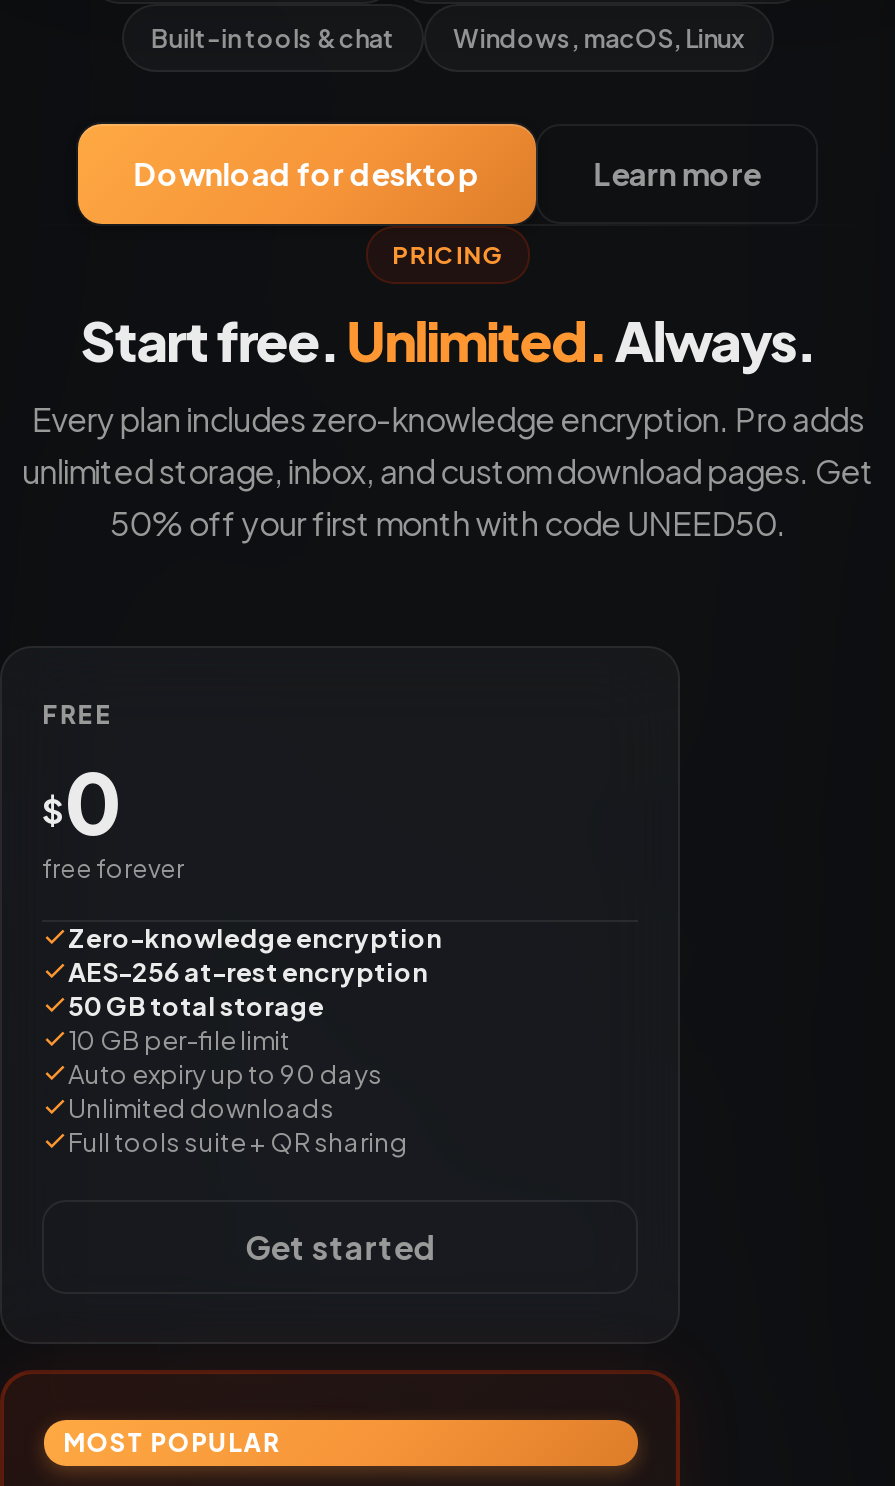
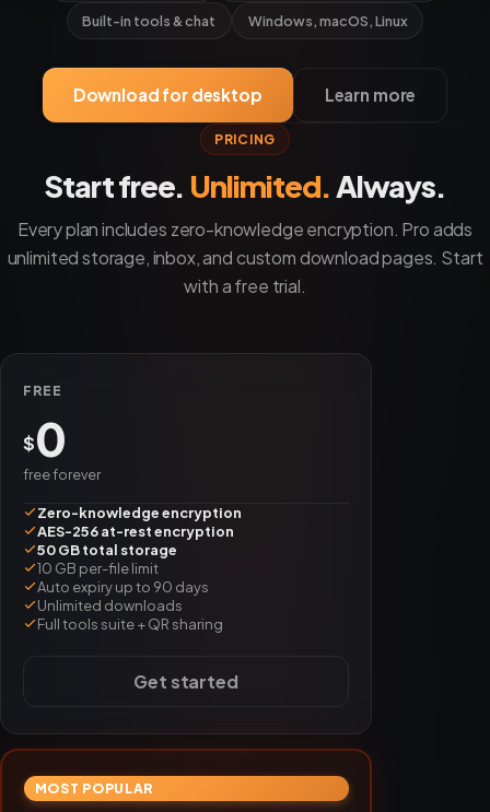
[22,449,874,543] unlimited storage, inbox, and custom download pages. Get | 50% off your first month with code UNEED50. -> [7,246,483,297] unlimited storage, inbox, and custom download pages. Start | with a free trial.

